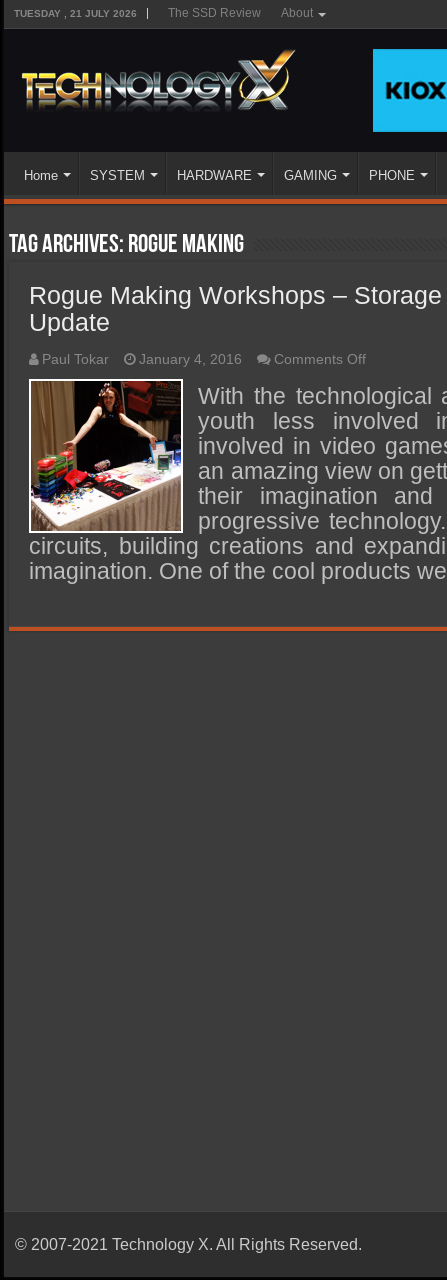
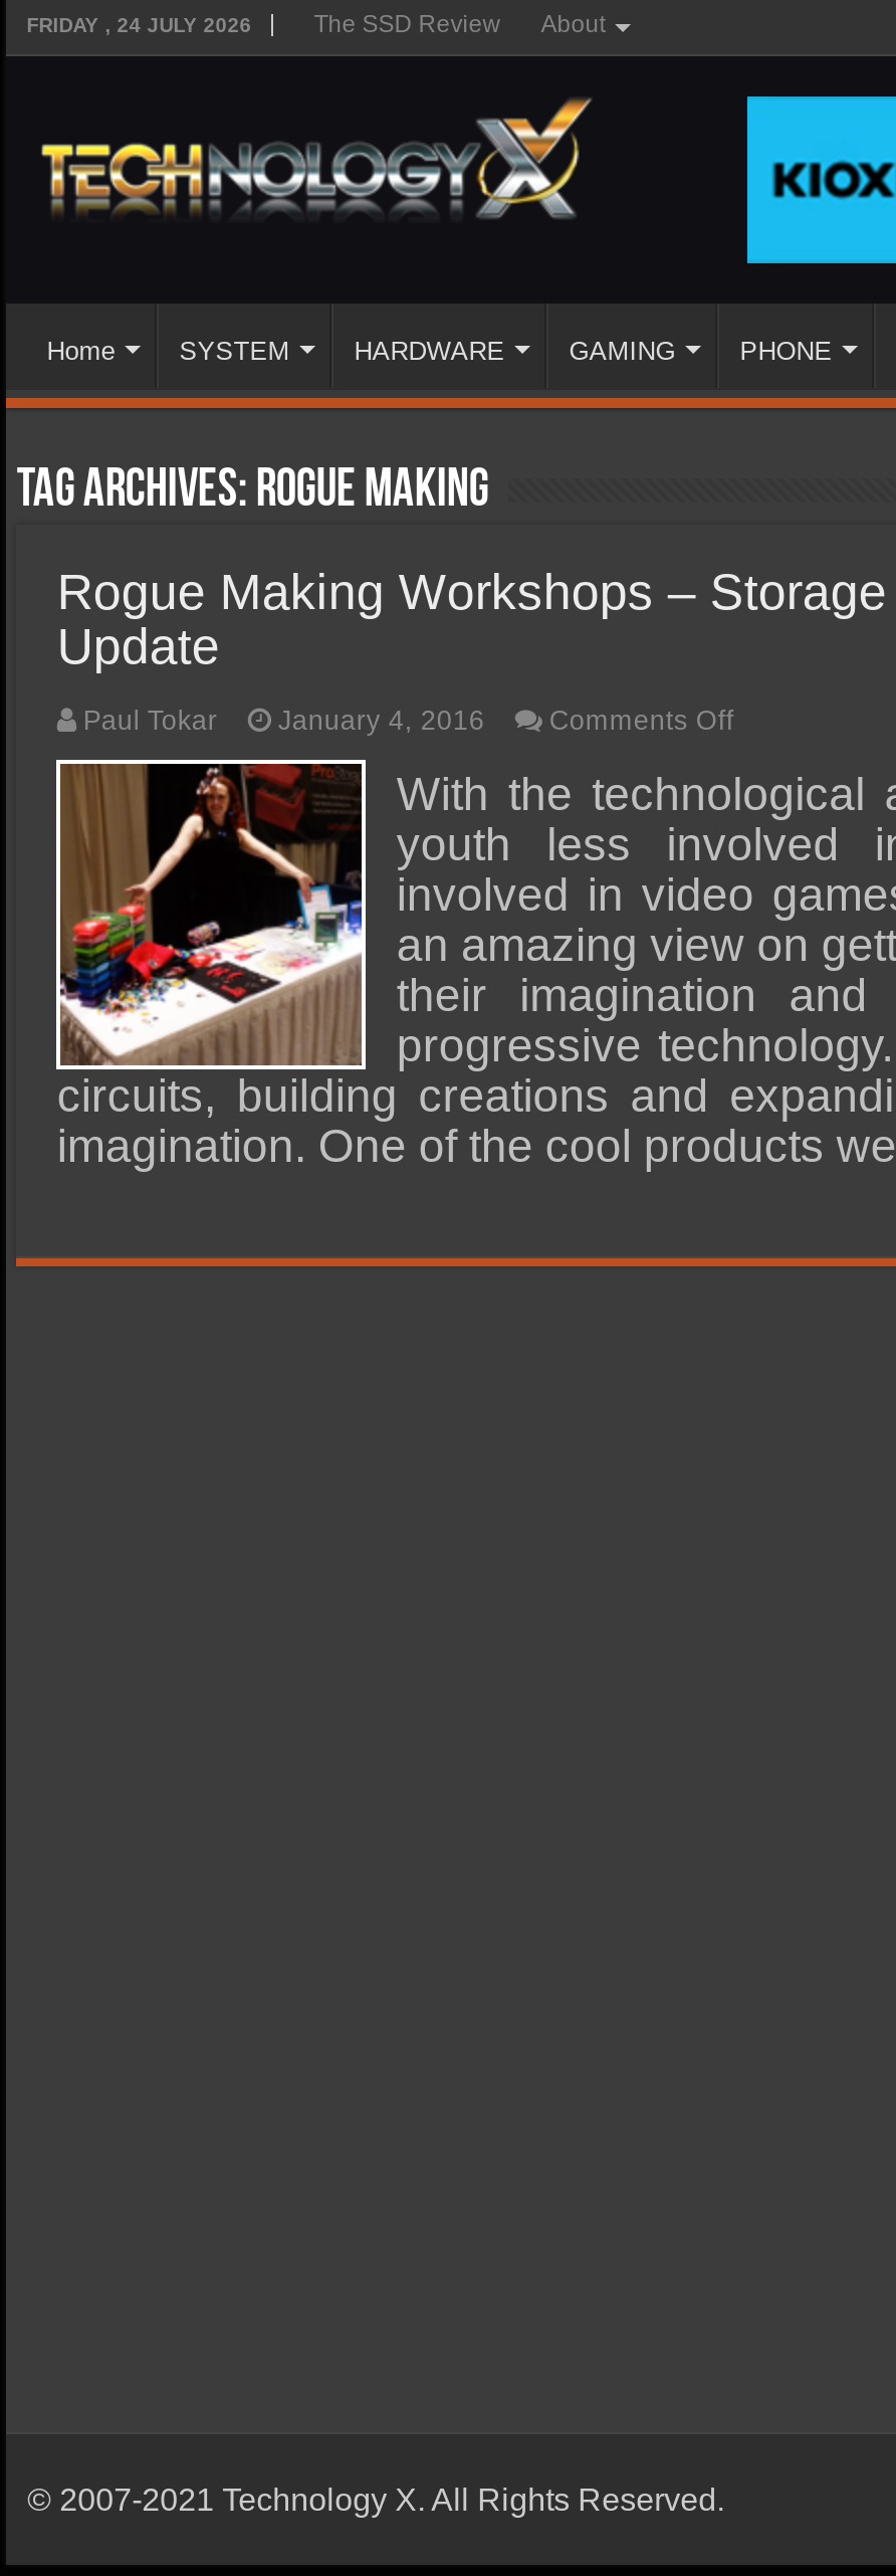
[14,8,137,19] TUESDAY , 21 JULY 2026 -> [27,14,252,36] FRIDAY , 24 JULY 2026

